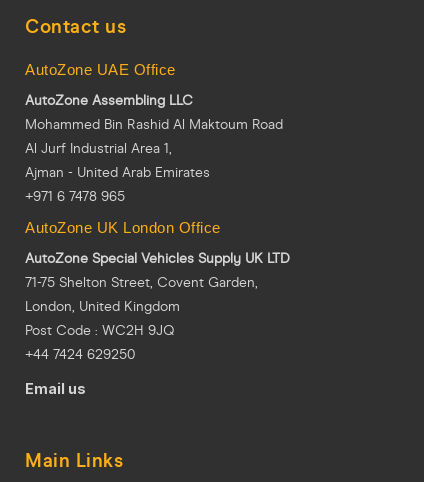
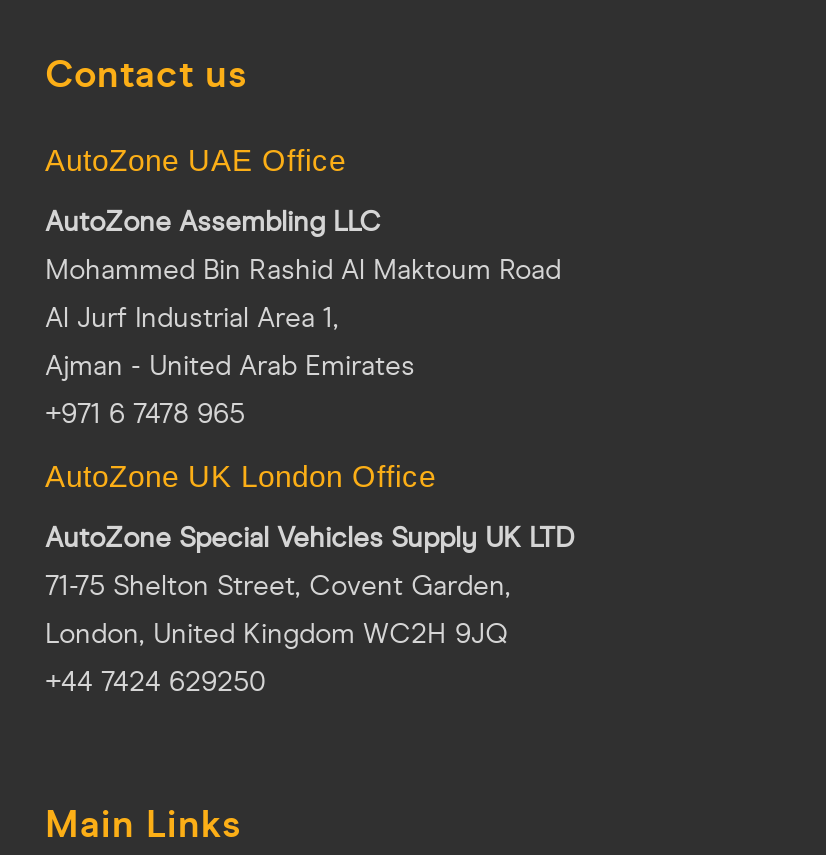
[25,298,180,339] London, United Kingdom | Post Code : WC2H 9JQ -> [45,616,509,650] London, United Kingdom WC2H 9JQ
[25,380,86,397] Email us -> none

